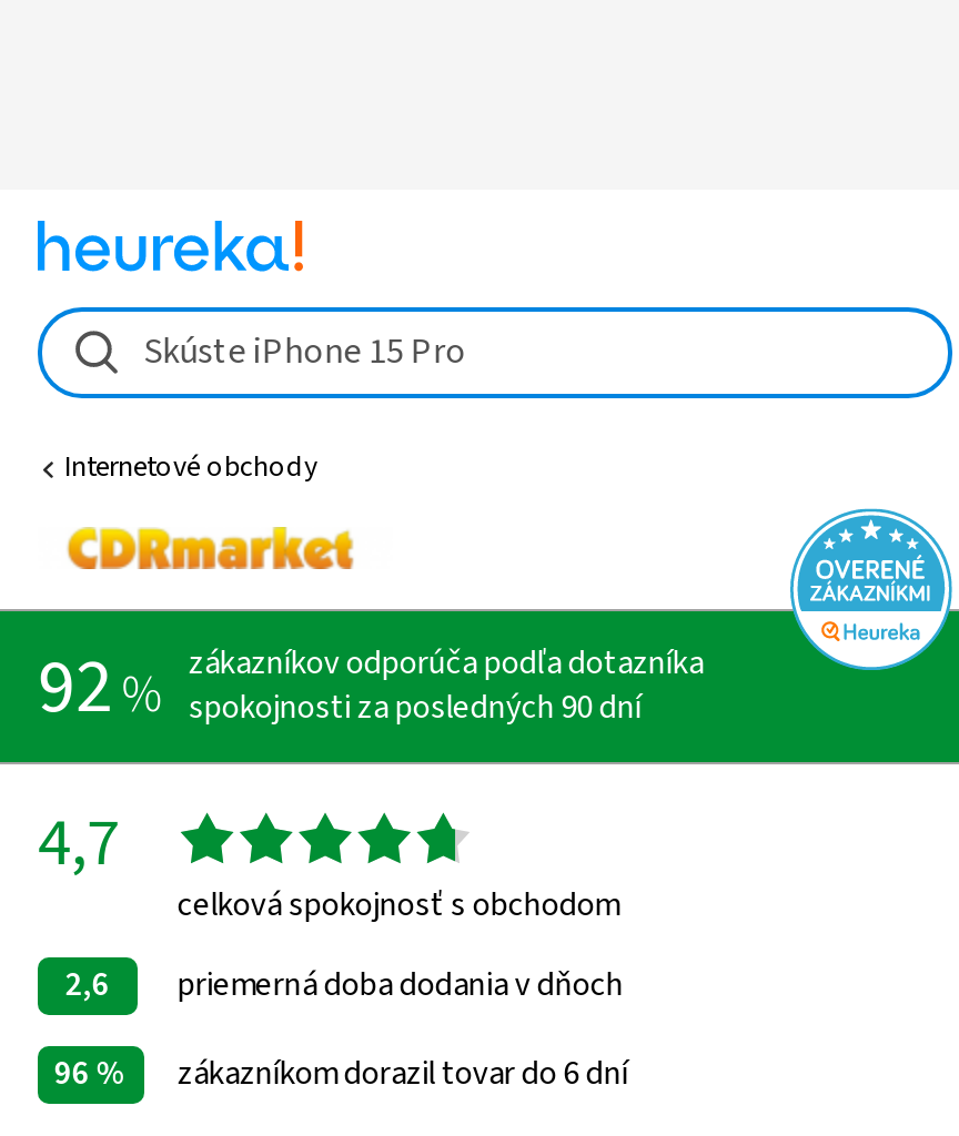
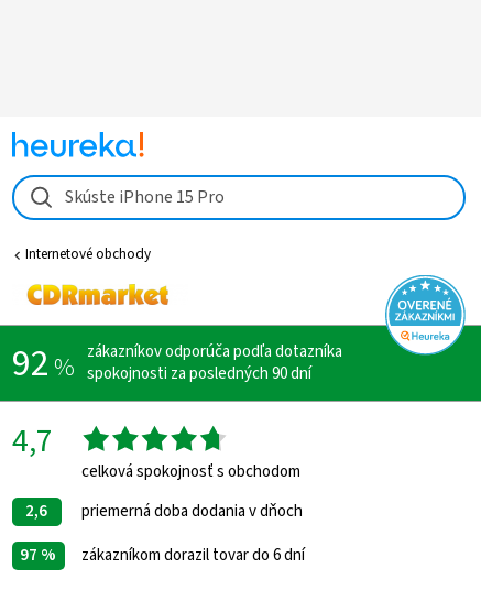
[54,1051,628,1098] 96 % zákazníkom dorazil tovar do 6 dní -> [20,544,305,567] 97 % zákazníkom dorazil tovar do 6 dní

